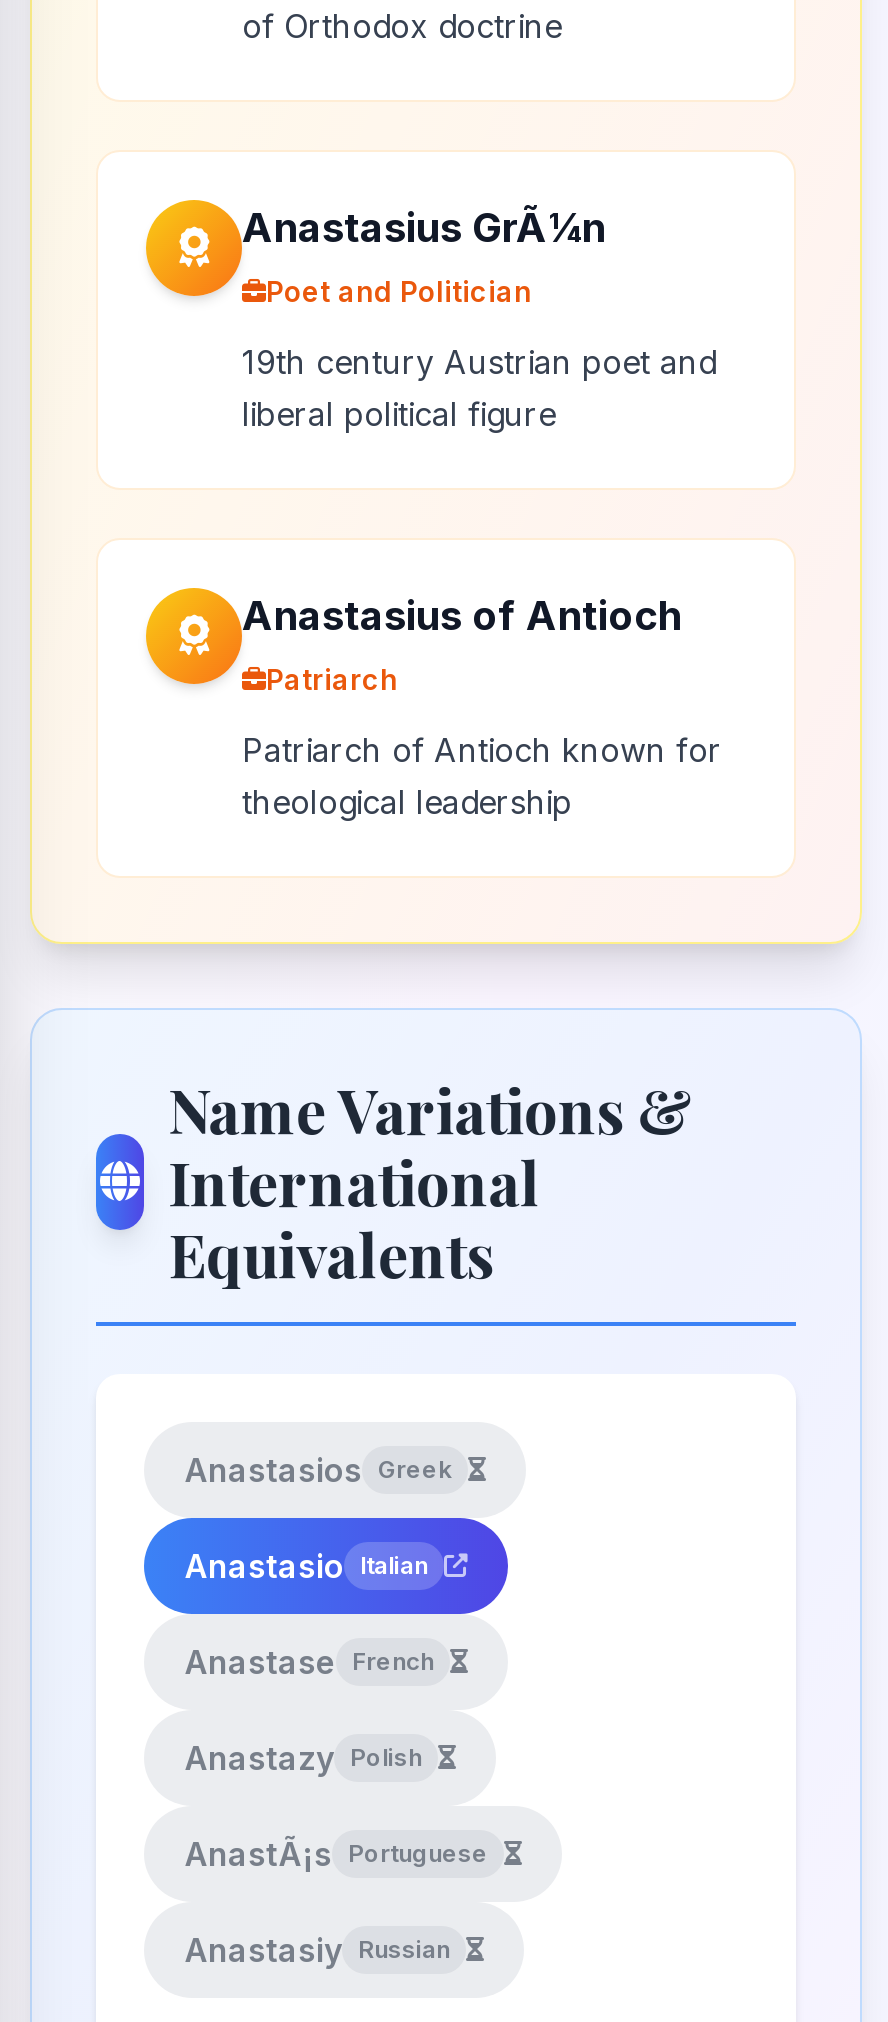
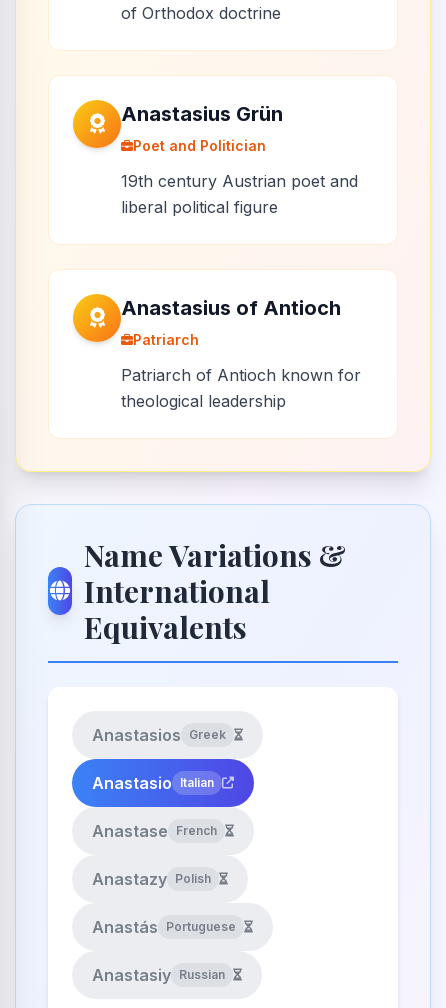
[242,204,606,252] Anastasius GrÃ¼n -> [121,102,283,126] Anastasius Grün
[184,1834,488,1874] AnastÃ¡s Portuguese -> [92,917,236,937] Anastás Portuguese

